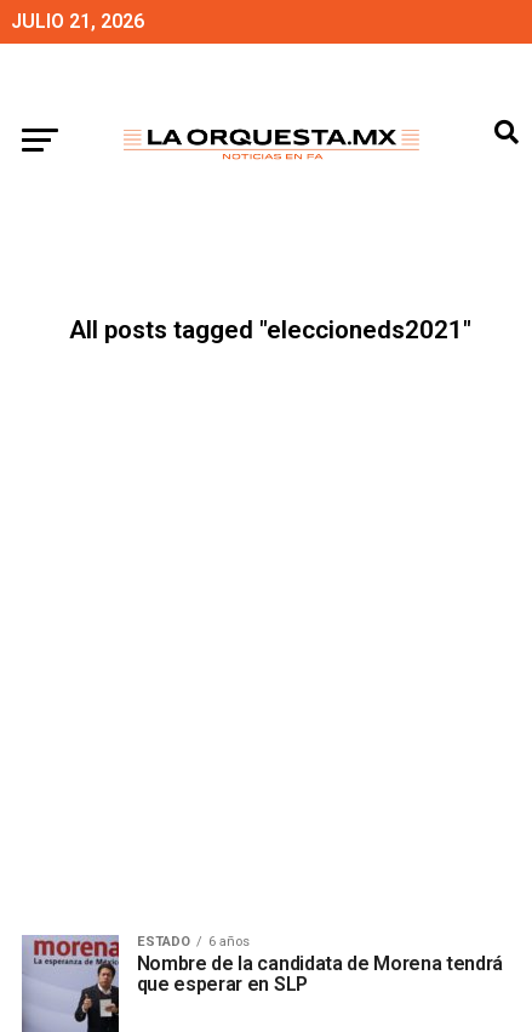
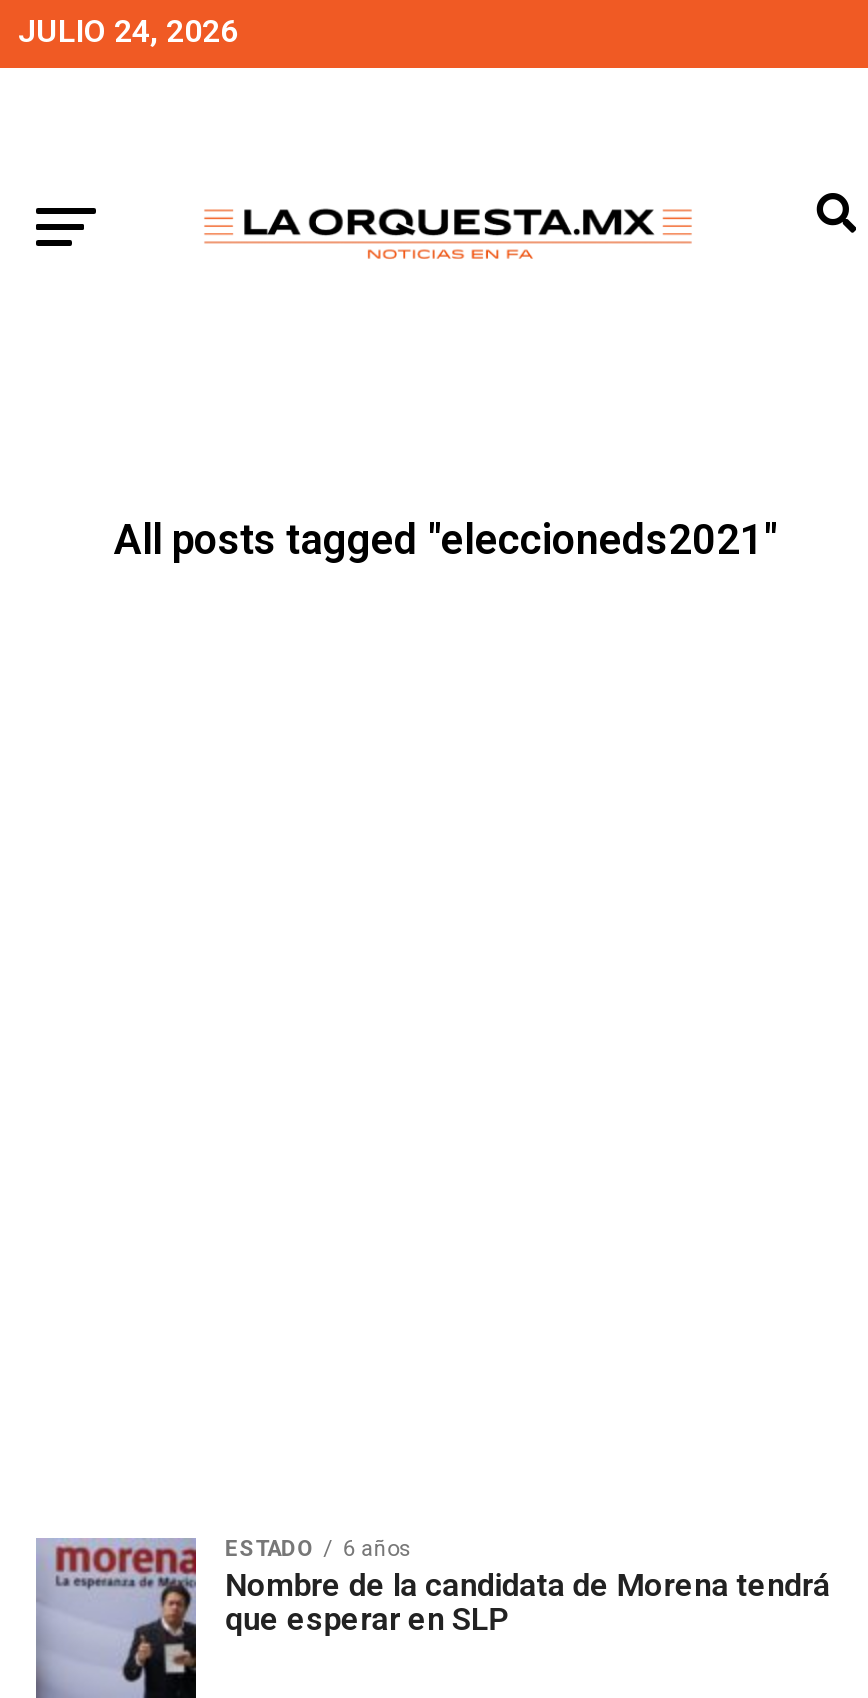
[11,10,144,33] JULIO 21, 2026 -> [18,12,238,50] JULIO 24, 2026

